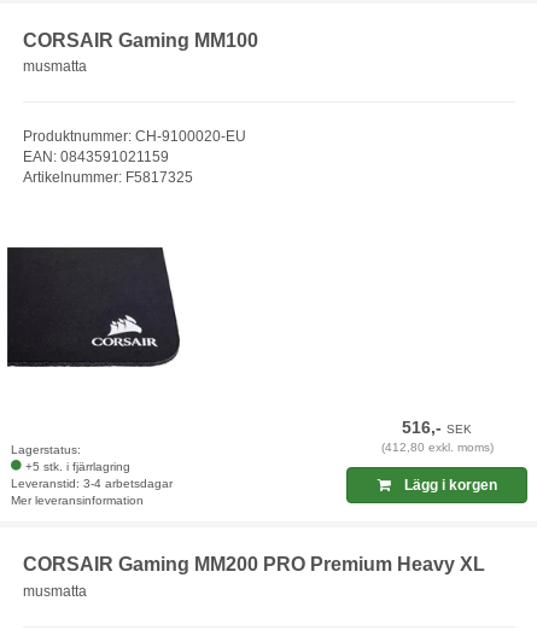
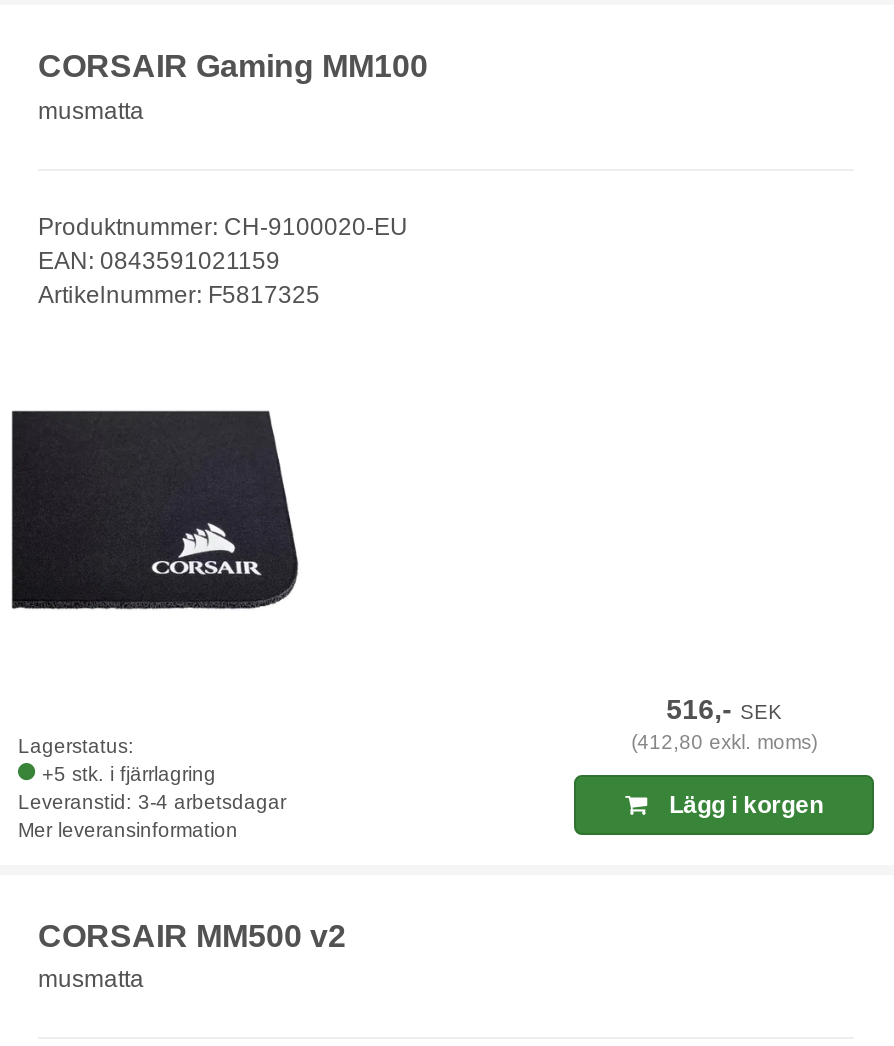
[23,554,485,575] CORSAIR Gaming MM200 PRO Premium Heavy XL -> [38,919,346,953] CORSAIR MM500 v2

